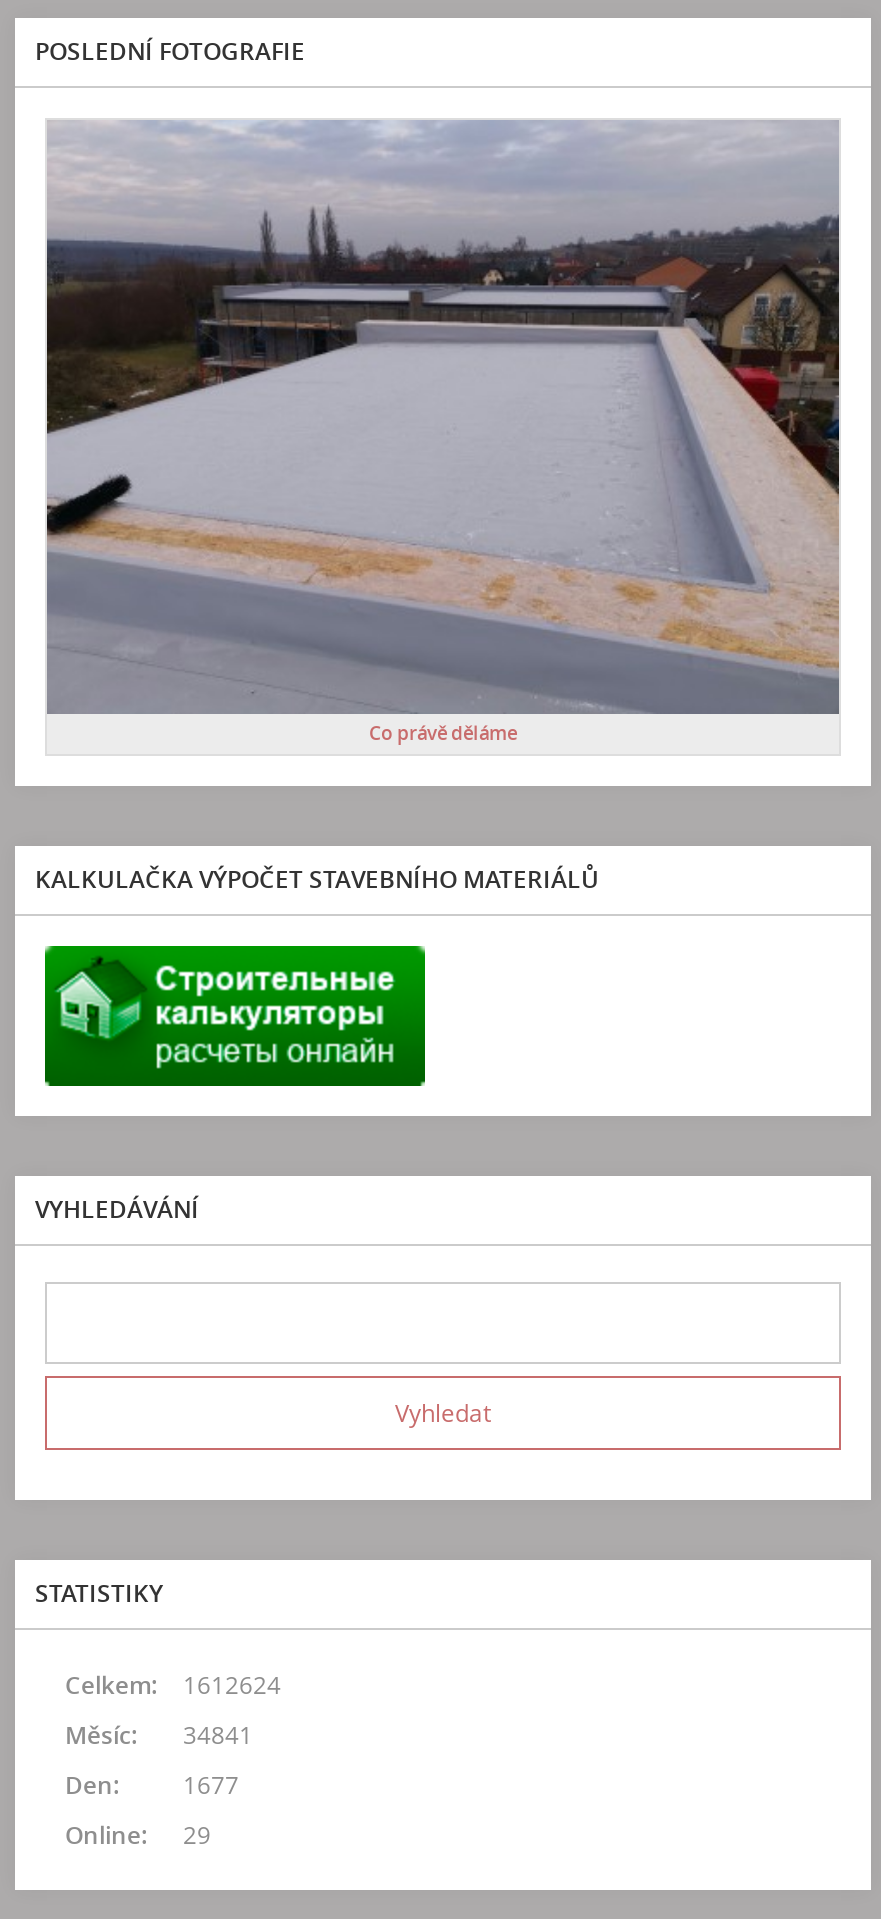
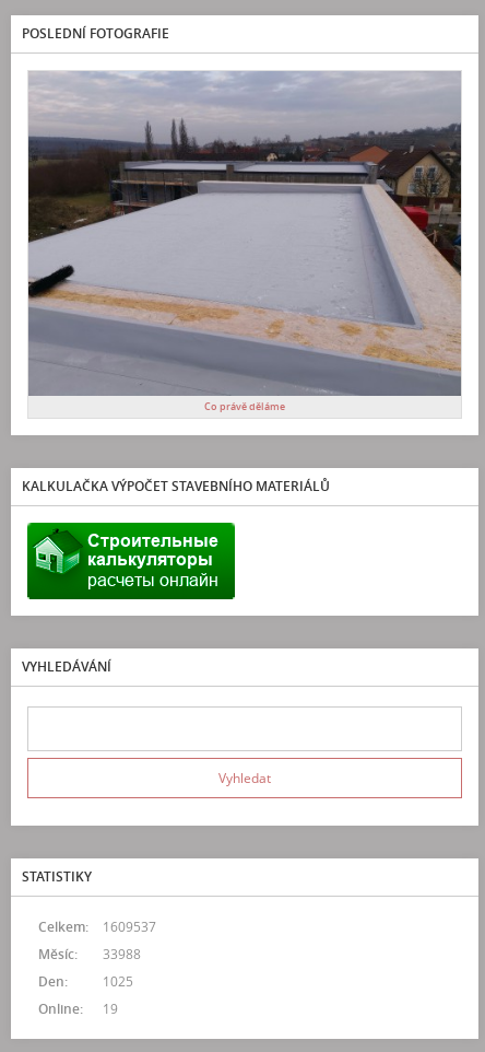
[65,1668,281,1702] Celkem: 1612624 -> [38,917,156,936] Celkem: 1609537
[65,1718,253,1752] Měsíc: 34841 -> [38,945,141,963] Měsíc: 33988
[65,1768,239,1802] Den: 1677 -> [38,972,133,991] Den: 1025
[65,1818,211,1852] Online: 29 -> [38,999,118,1018] Online: 19

